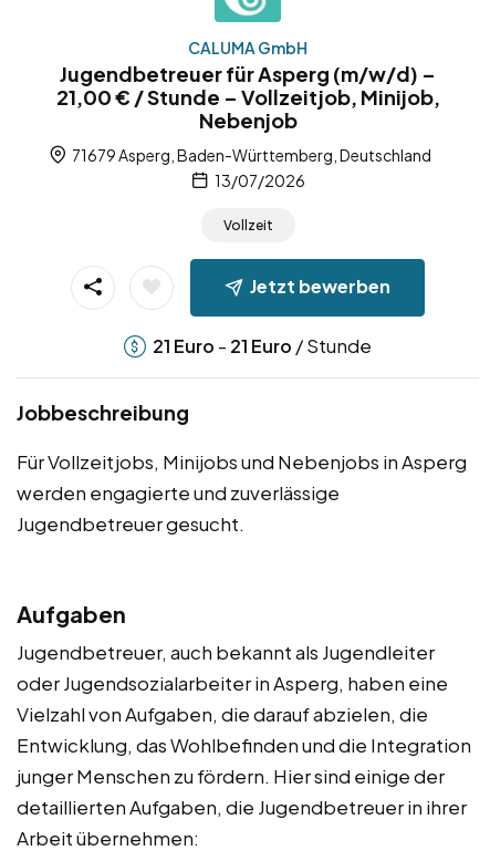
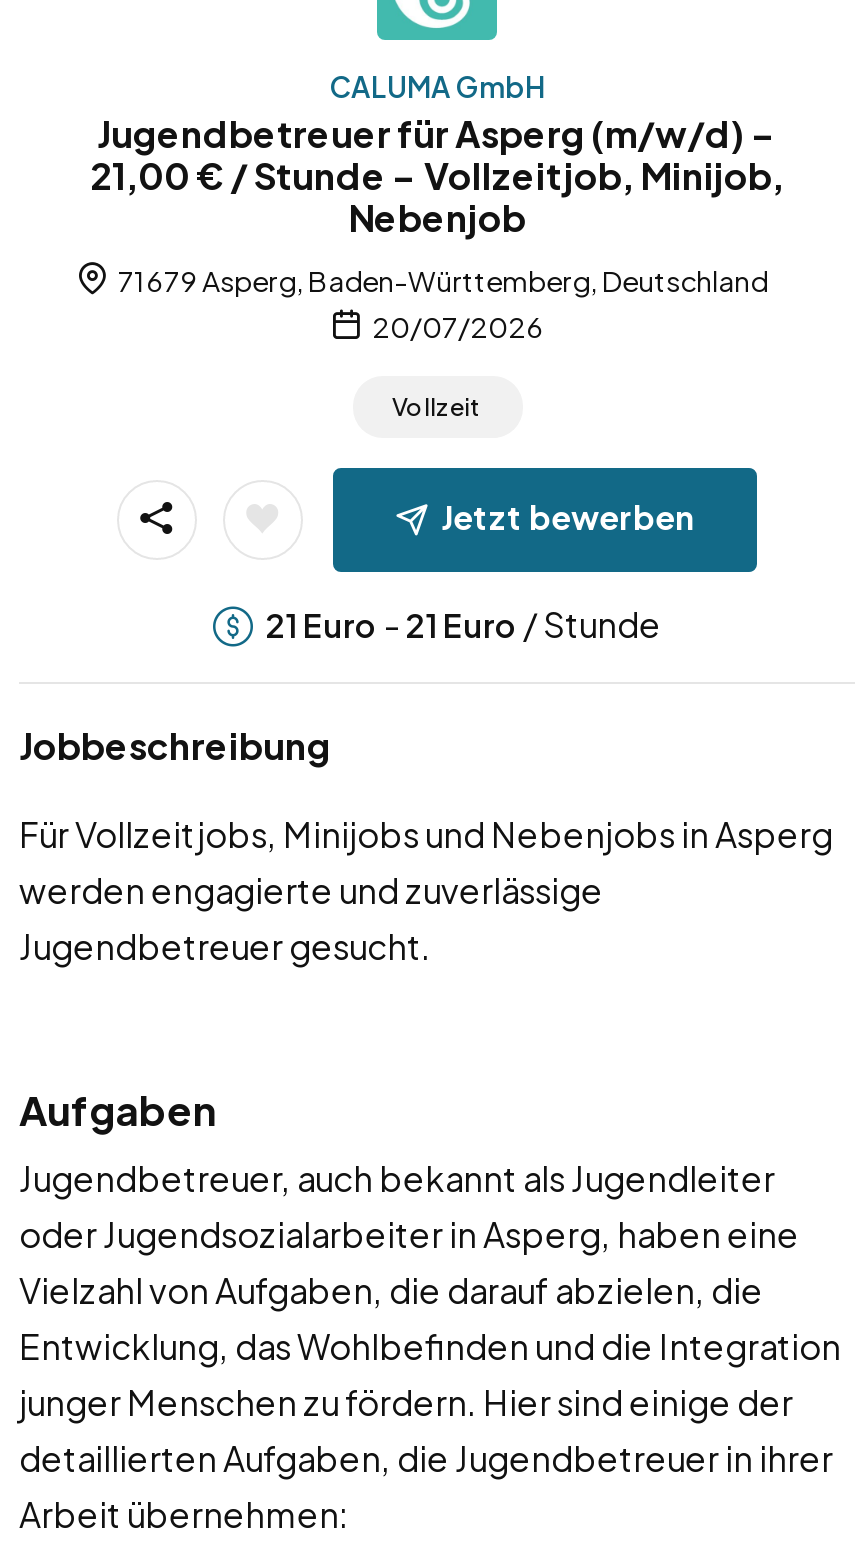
[212,170,305,190] 13/07/2026 -> [368,308,544,344] 20/07/2026

